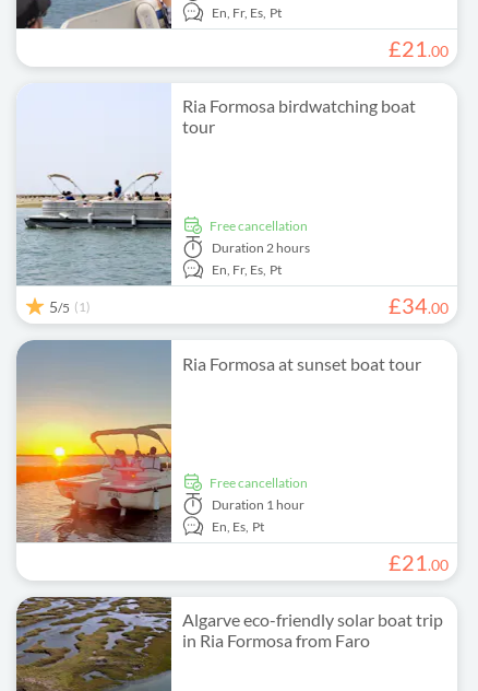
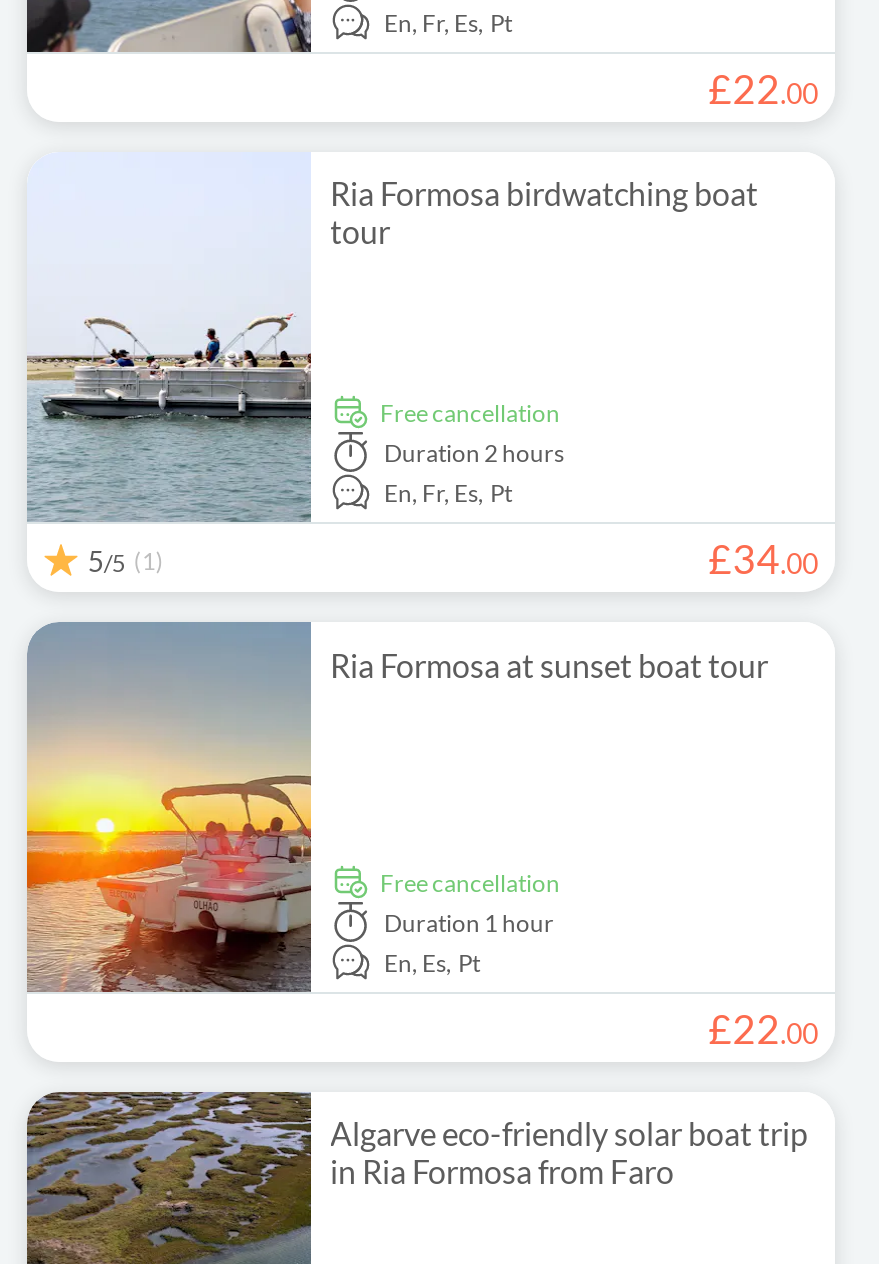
[388,35,448,61] £21.00 -> [708,64,818,112] £22.00
[388,549,448,575] £21.00 -> [708,1004,818,1052] £22.00

